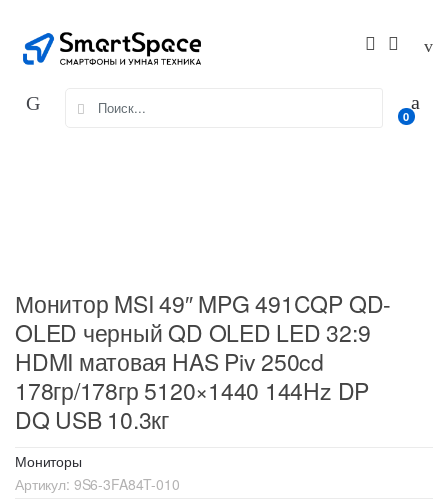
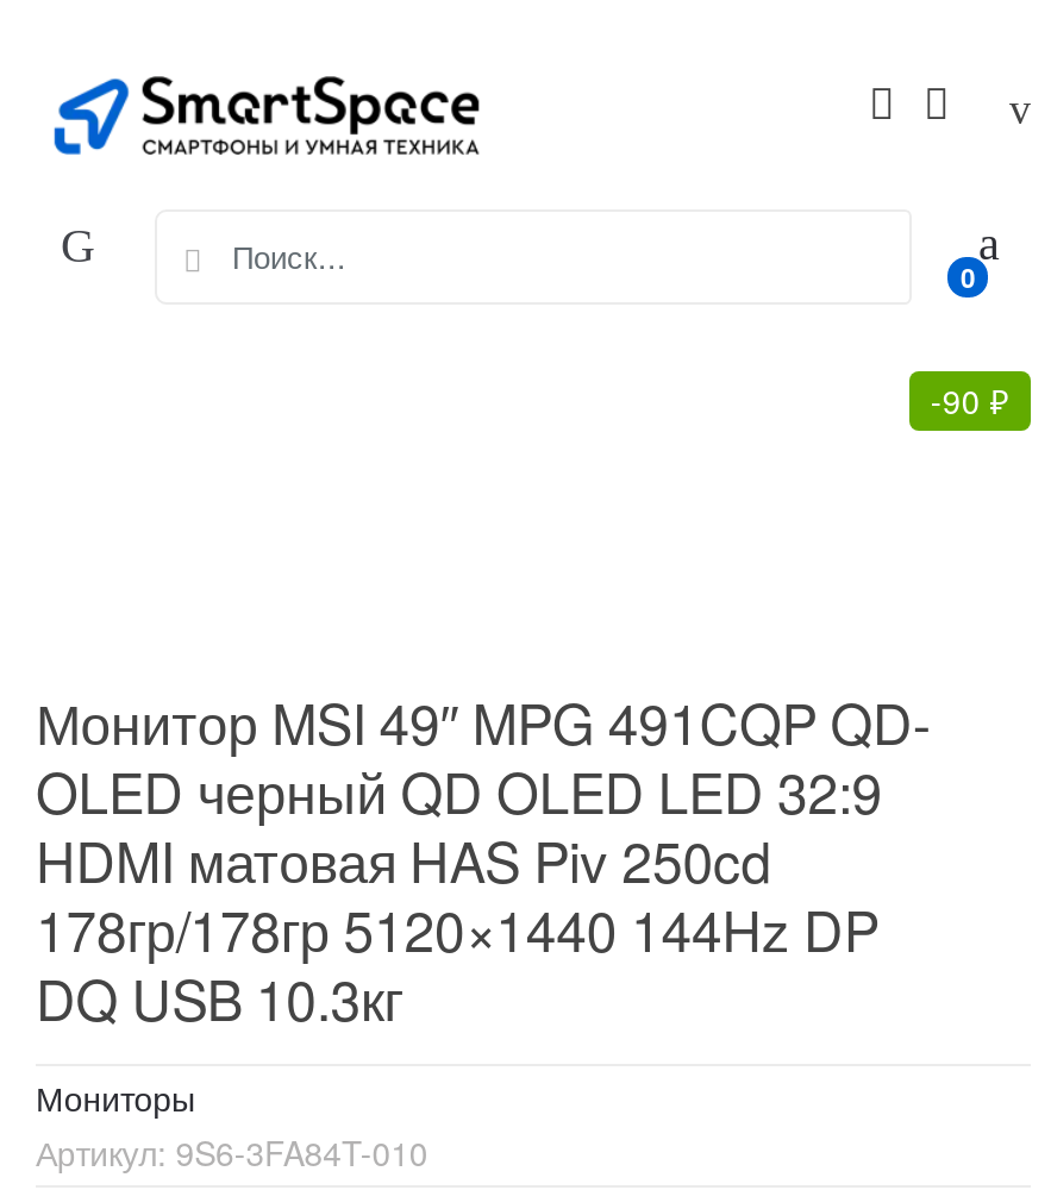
none -> [931,376,1009,423] -90 ₽

